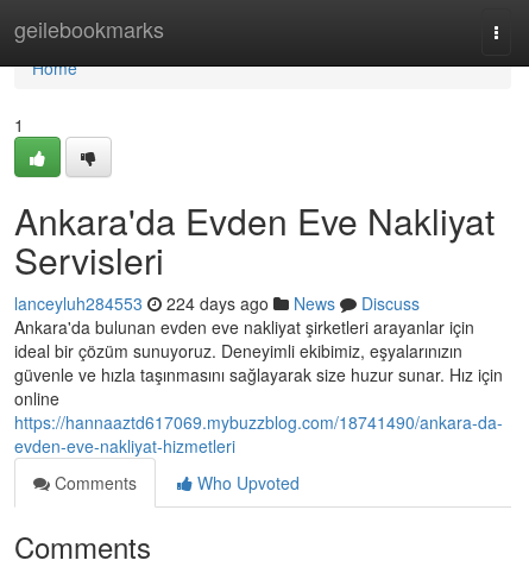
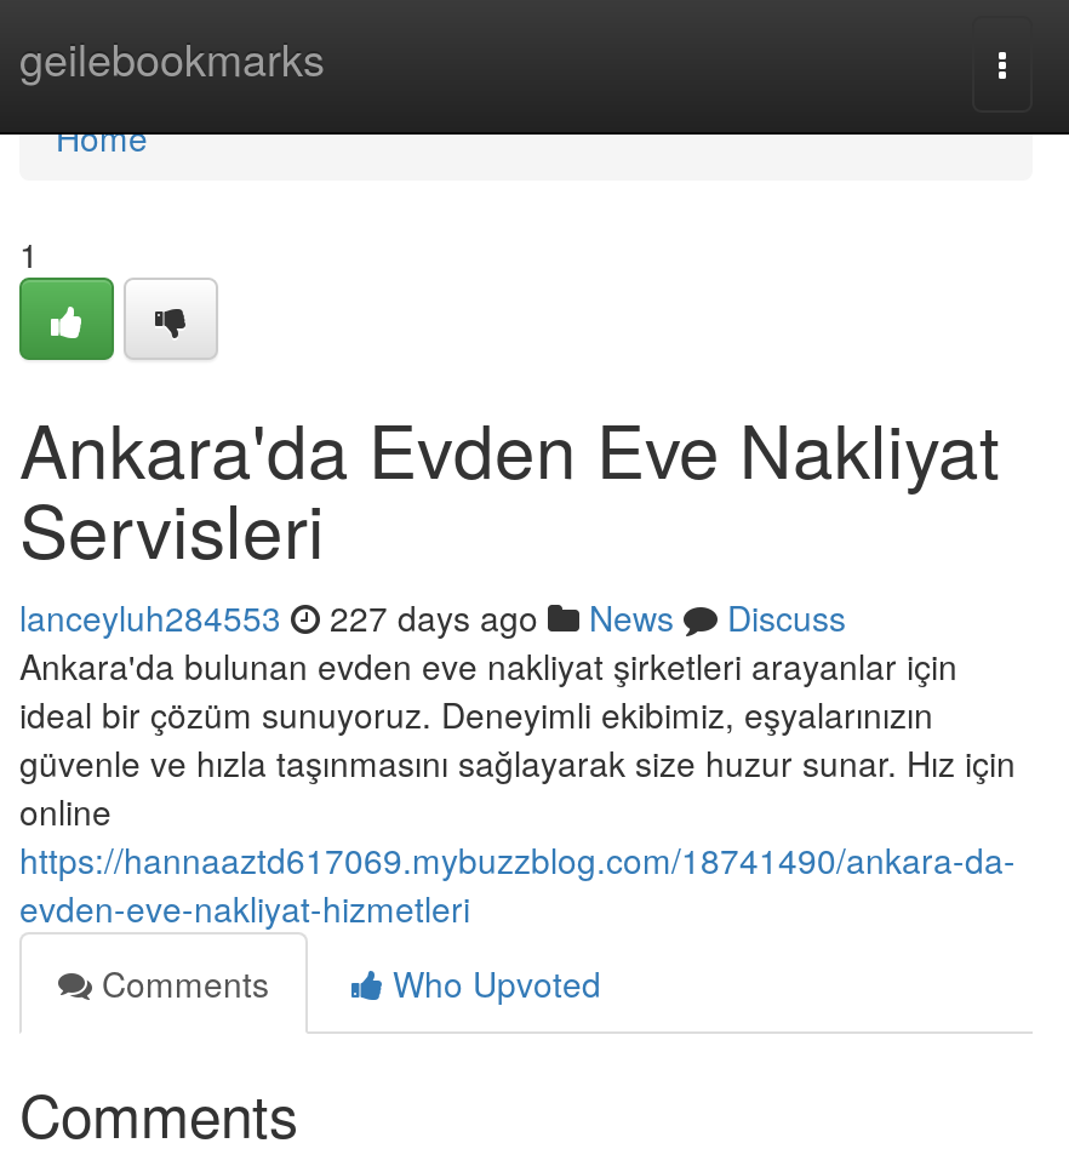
[14,291,420,315] lanceyluh284553 224 days ago News Discuss -> [19,593,846,641] lanceyluh284553 227 days ago News Discuss

